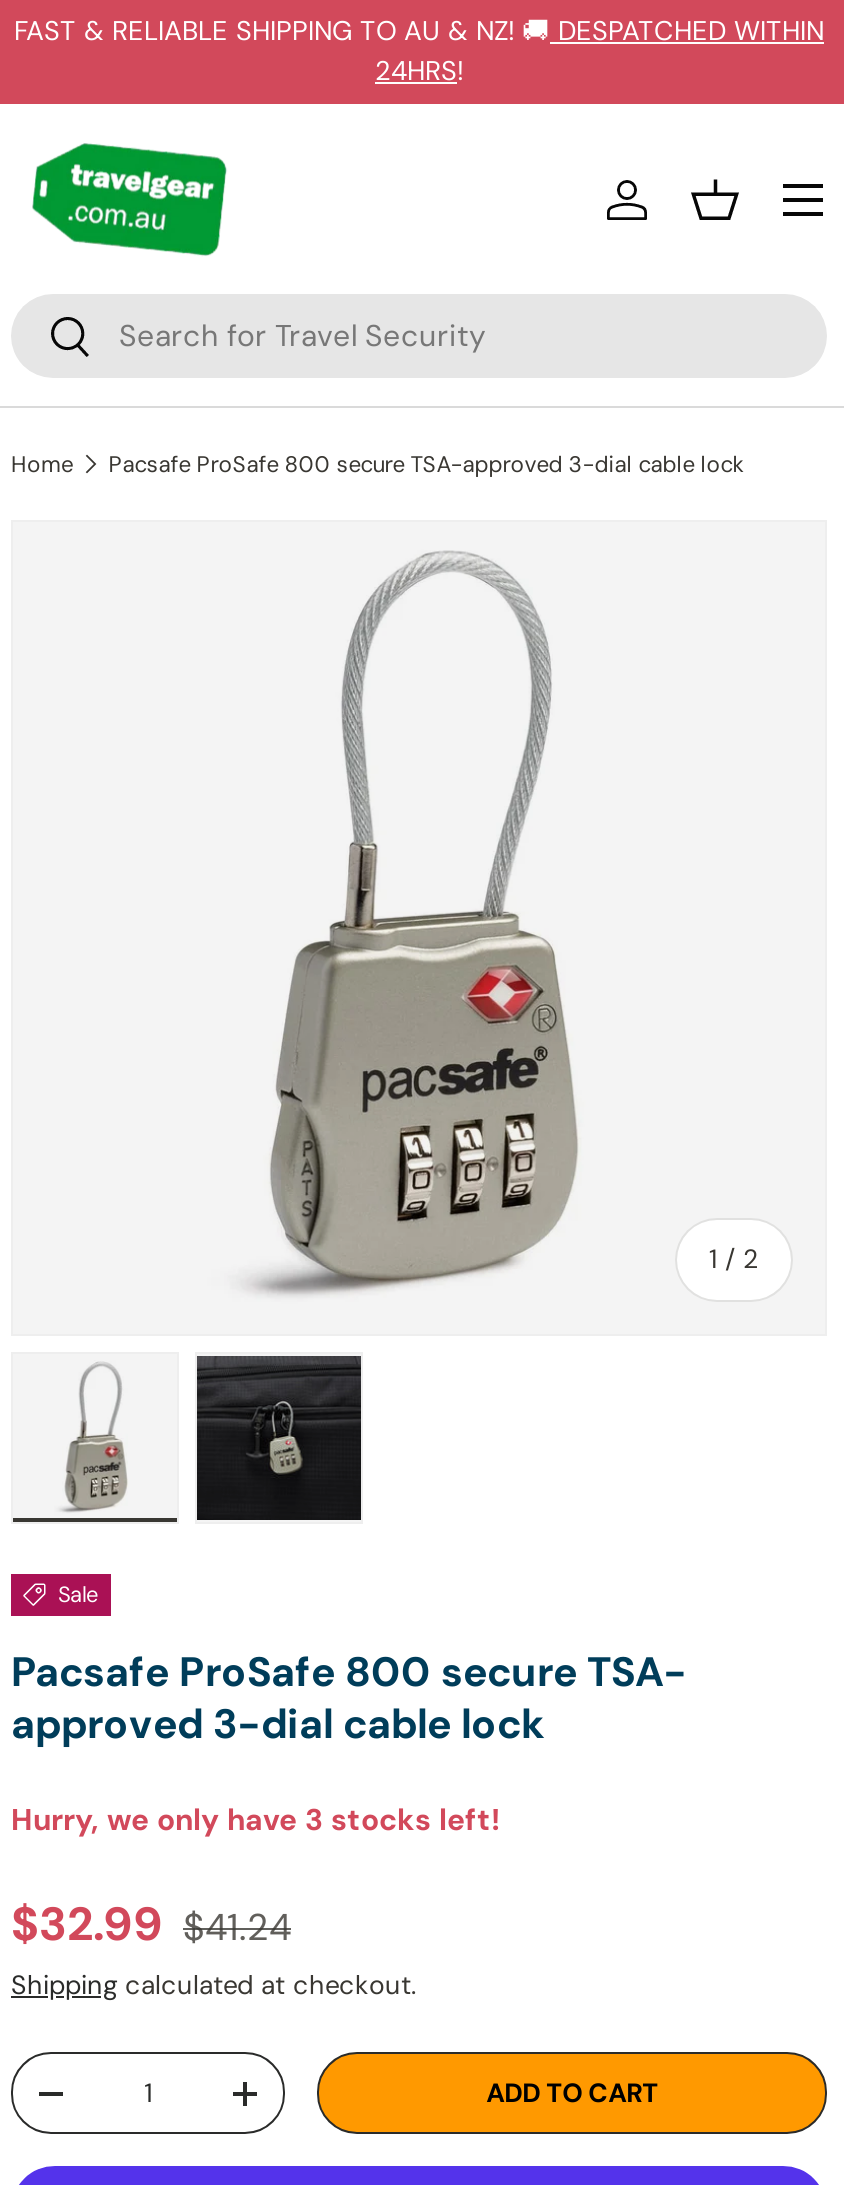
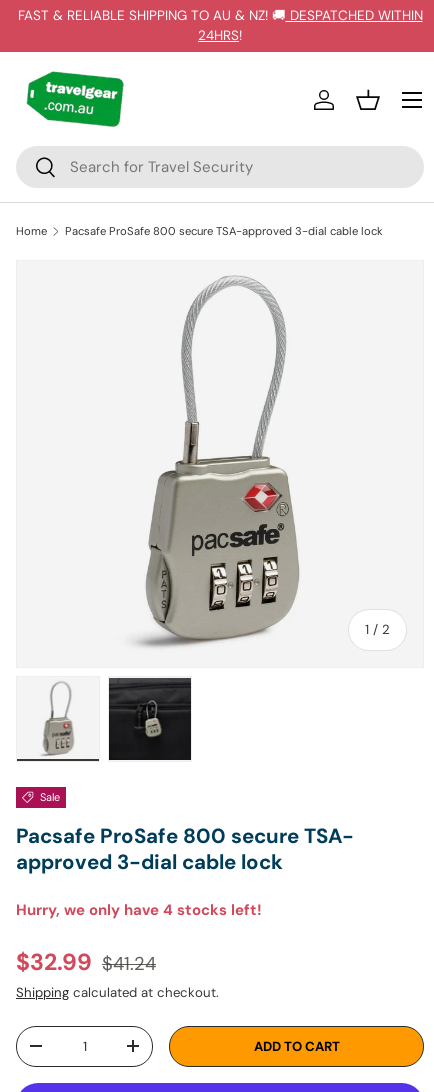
[11,1801,501,1841] Hurry, we only have 3 stocks left! -> [16,900,262,920] Hurry, we only have 4 stocks left!

